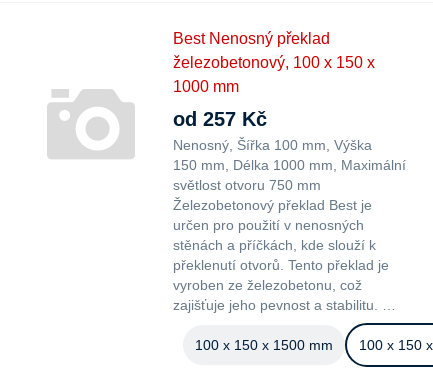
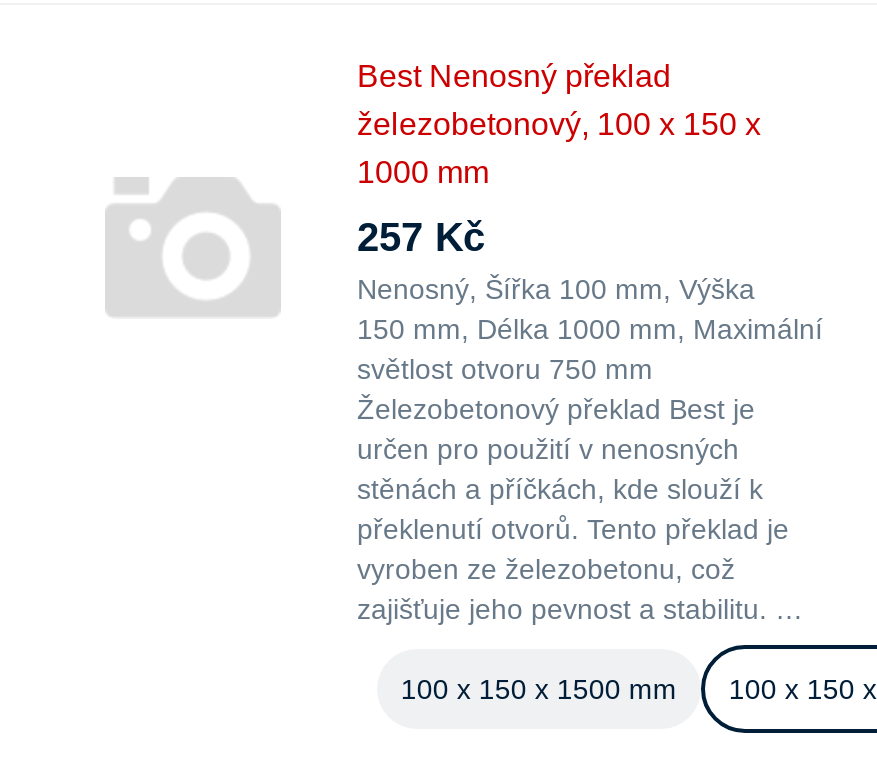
[173,108,267,130] od 257 Kč -> [357,215,485,259] 257 Kč

